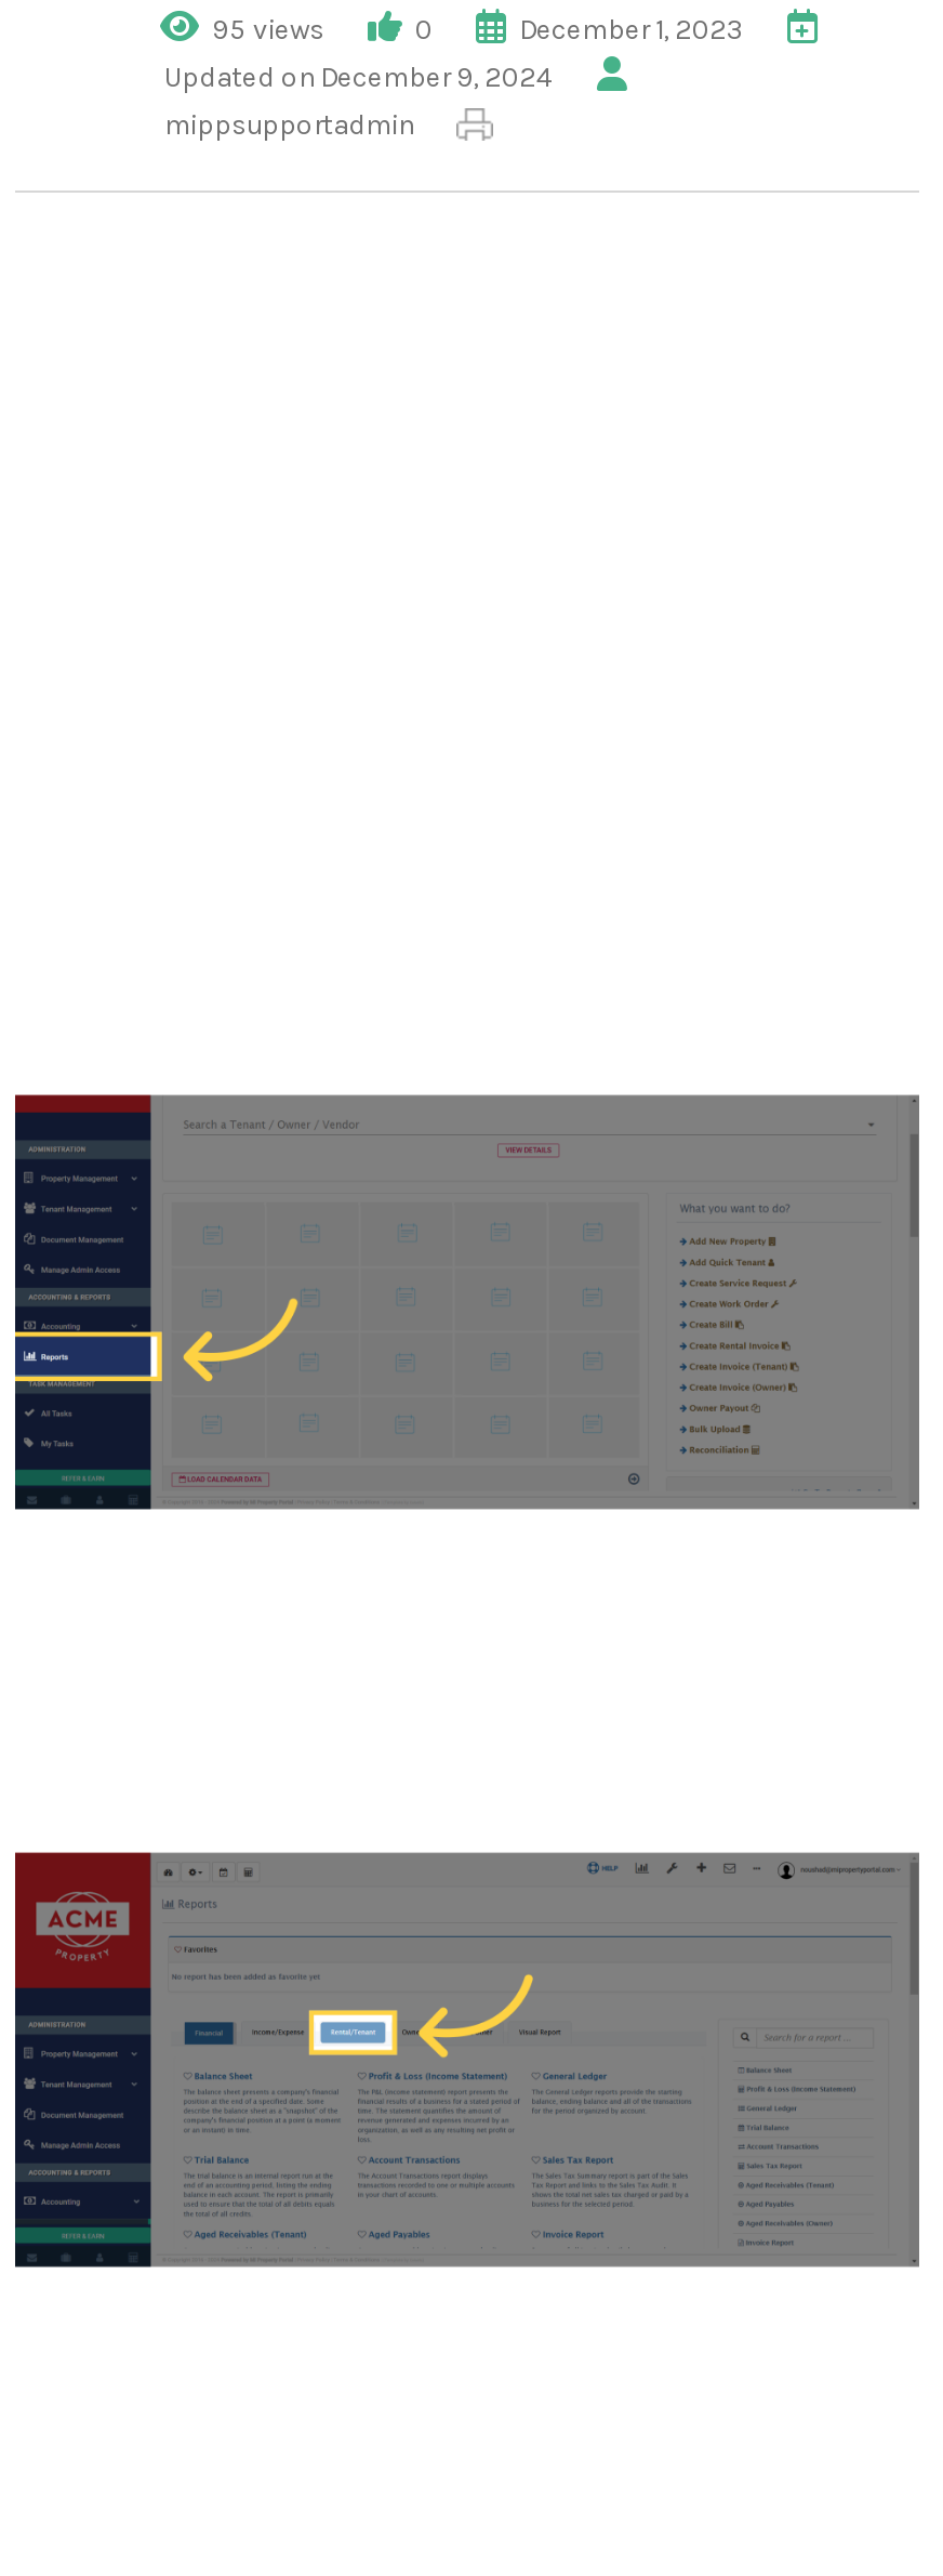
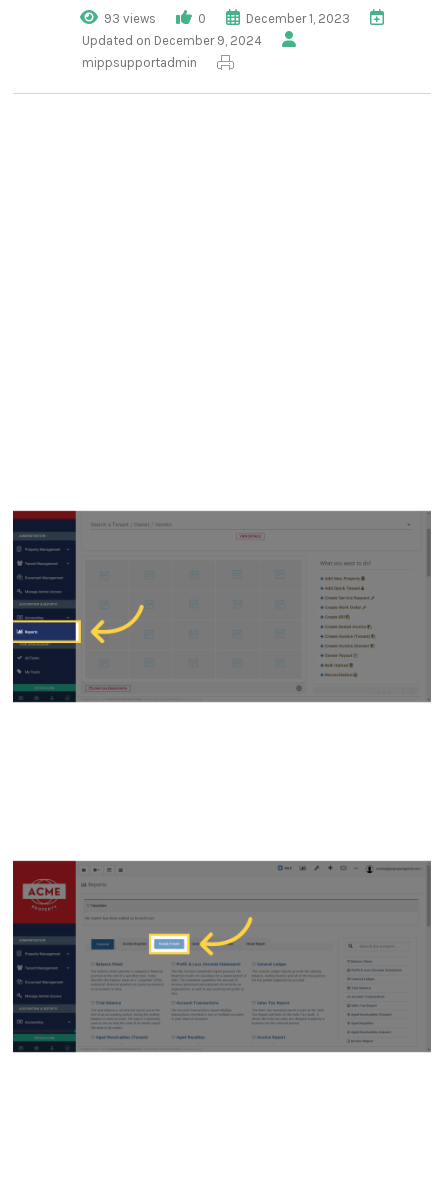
[212,13,324,45] 95 views -> [104,11,156,26] 93 views

